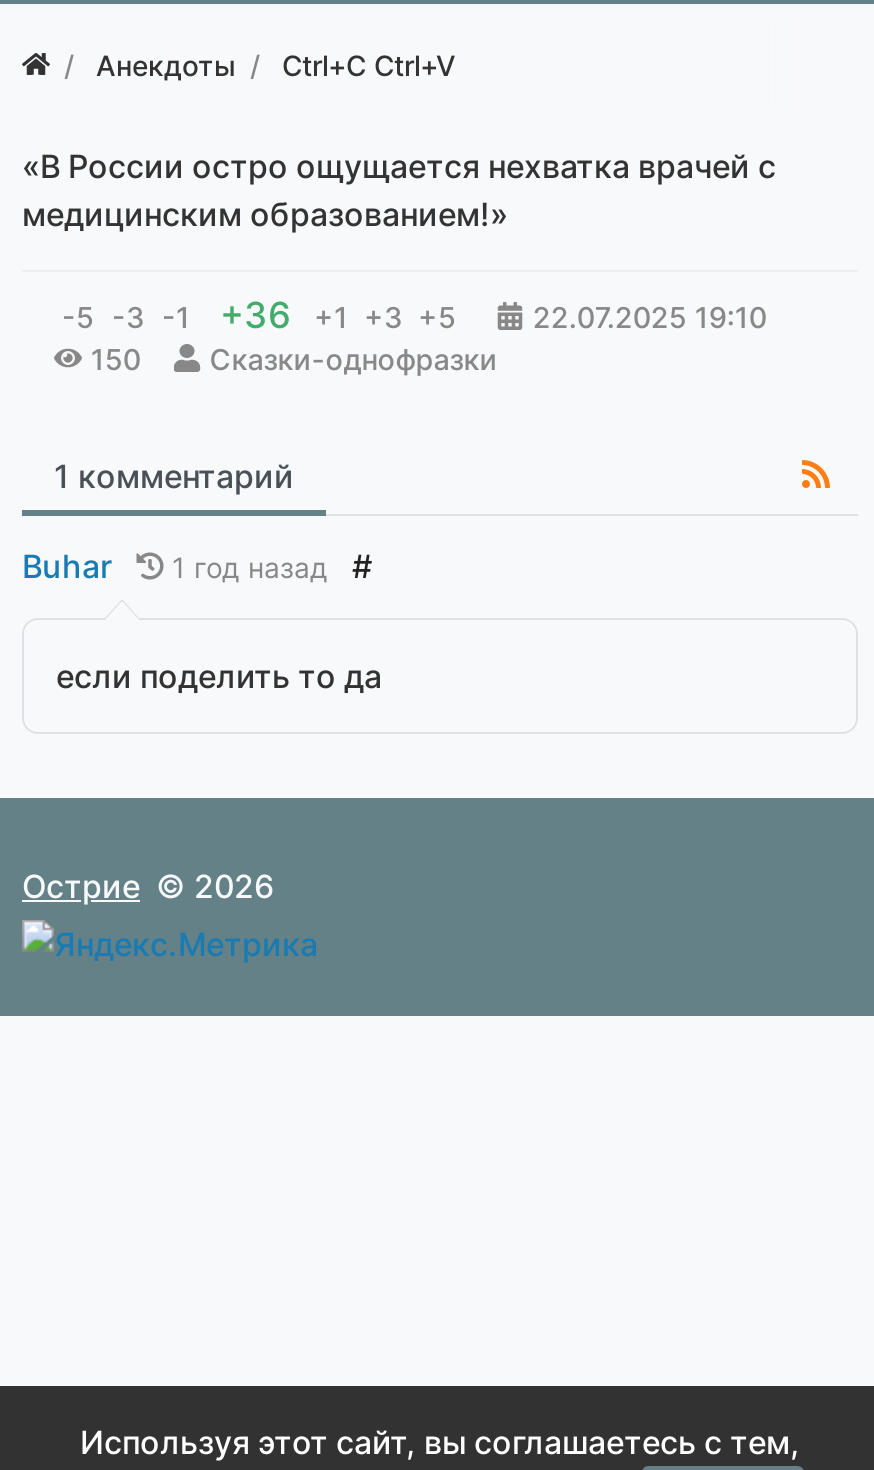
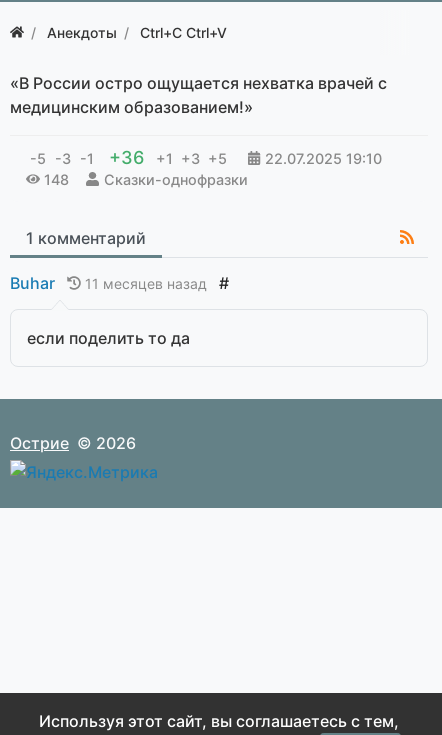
[83,341,141,375] 150 -> [40,170,69,187] 148
[172,545,372,585] 1 год назад # -> [85,272,229,292] 11 месяцев назад #

